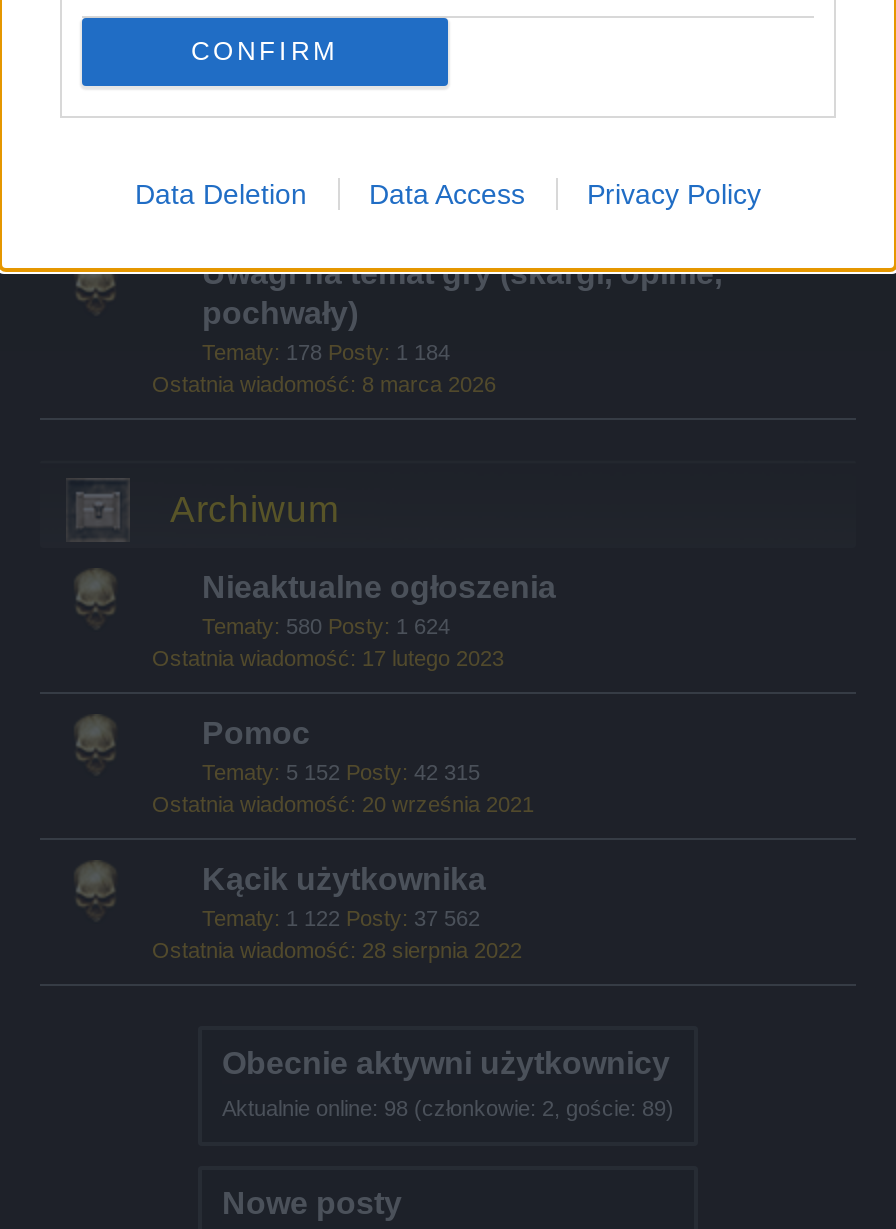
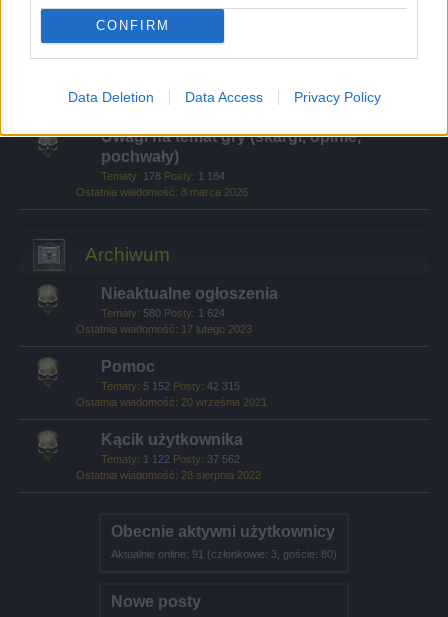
[222,1096,674,1120] Aktualnie online: 98 (członkowie: 2, goście: 89) -> [111,548,337,560] Aktualnie online: 91 (członkowie: 3, goście: 80)

